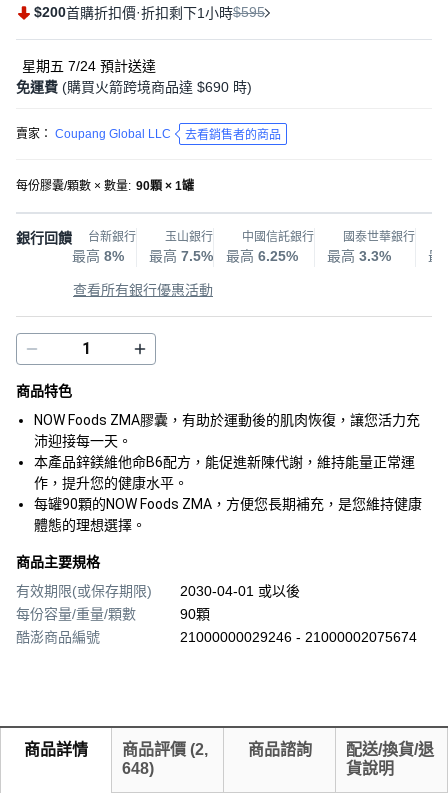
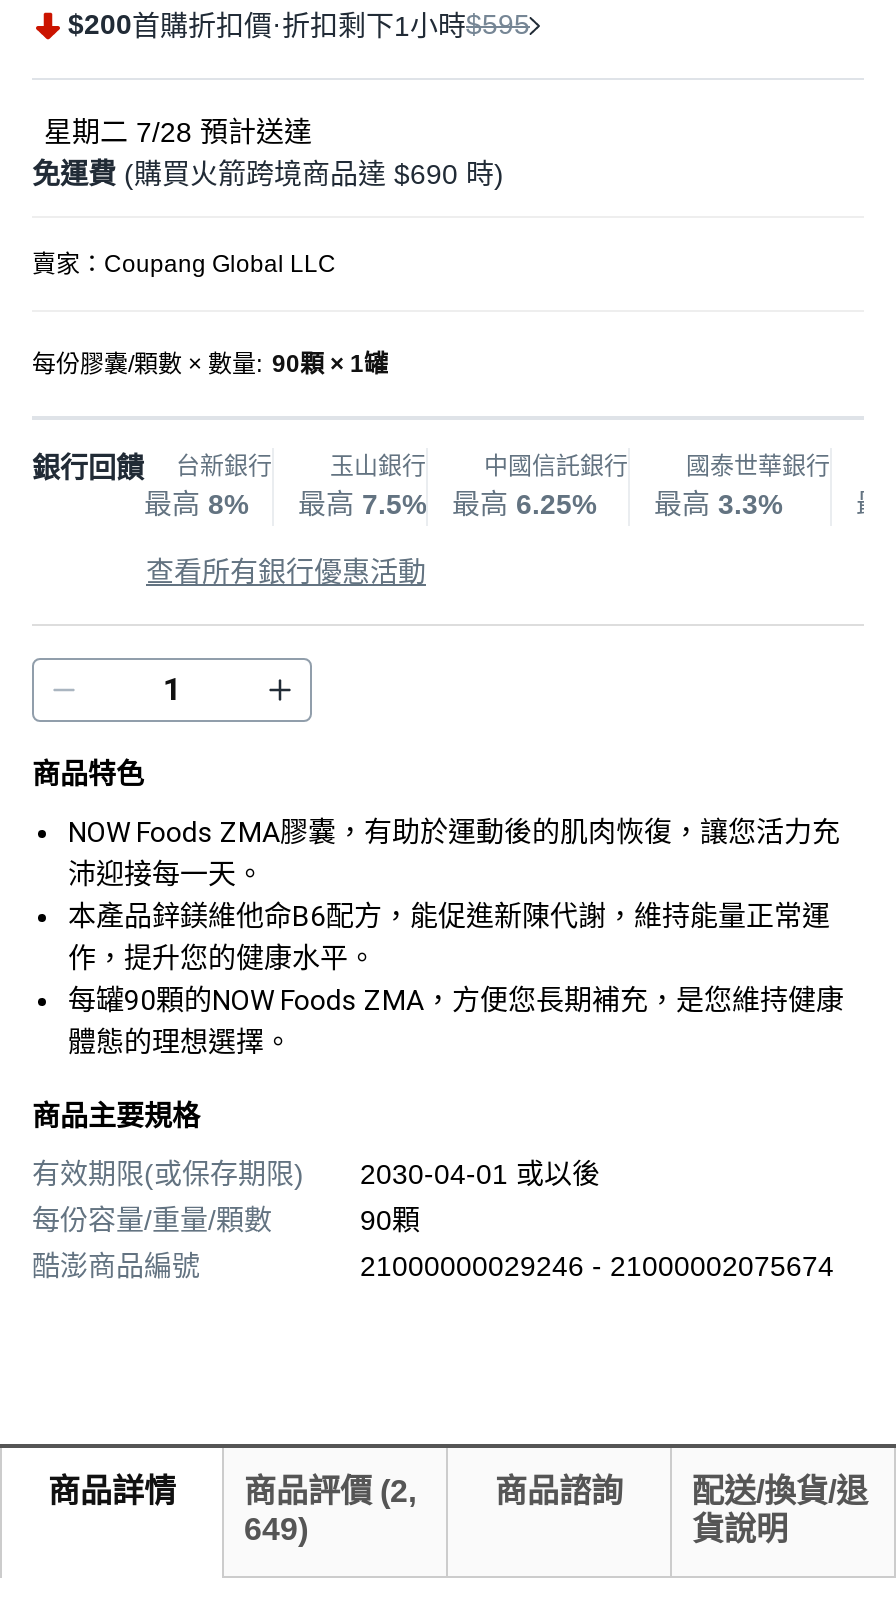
[22,58,156,74] 星期五 7/24預計送達 -> [44,116,312,148] 星期二 7/28預計送達
[16,127,281,142] 賣家： Coupang Global LLC | 去看銷售者的商品 -> [32,250,336,278] 賣家：Coupang Global LLC
[122,760,154,777] 648) -> [244,1512,308,1546] 649)

